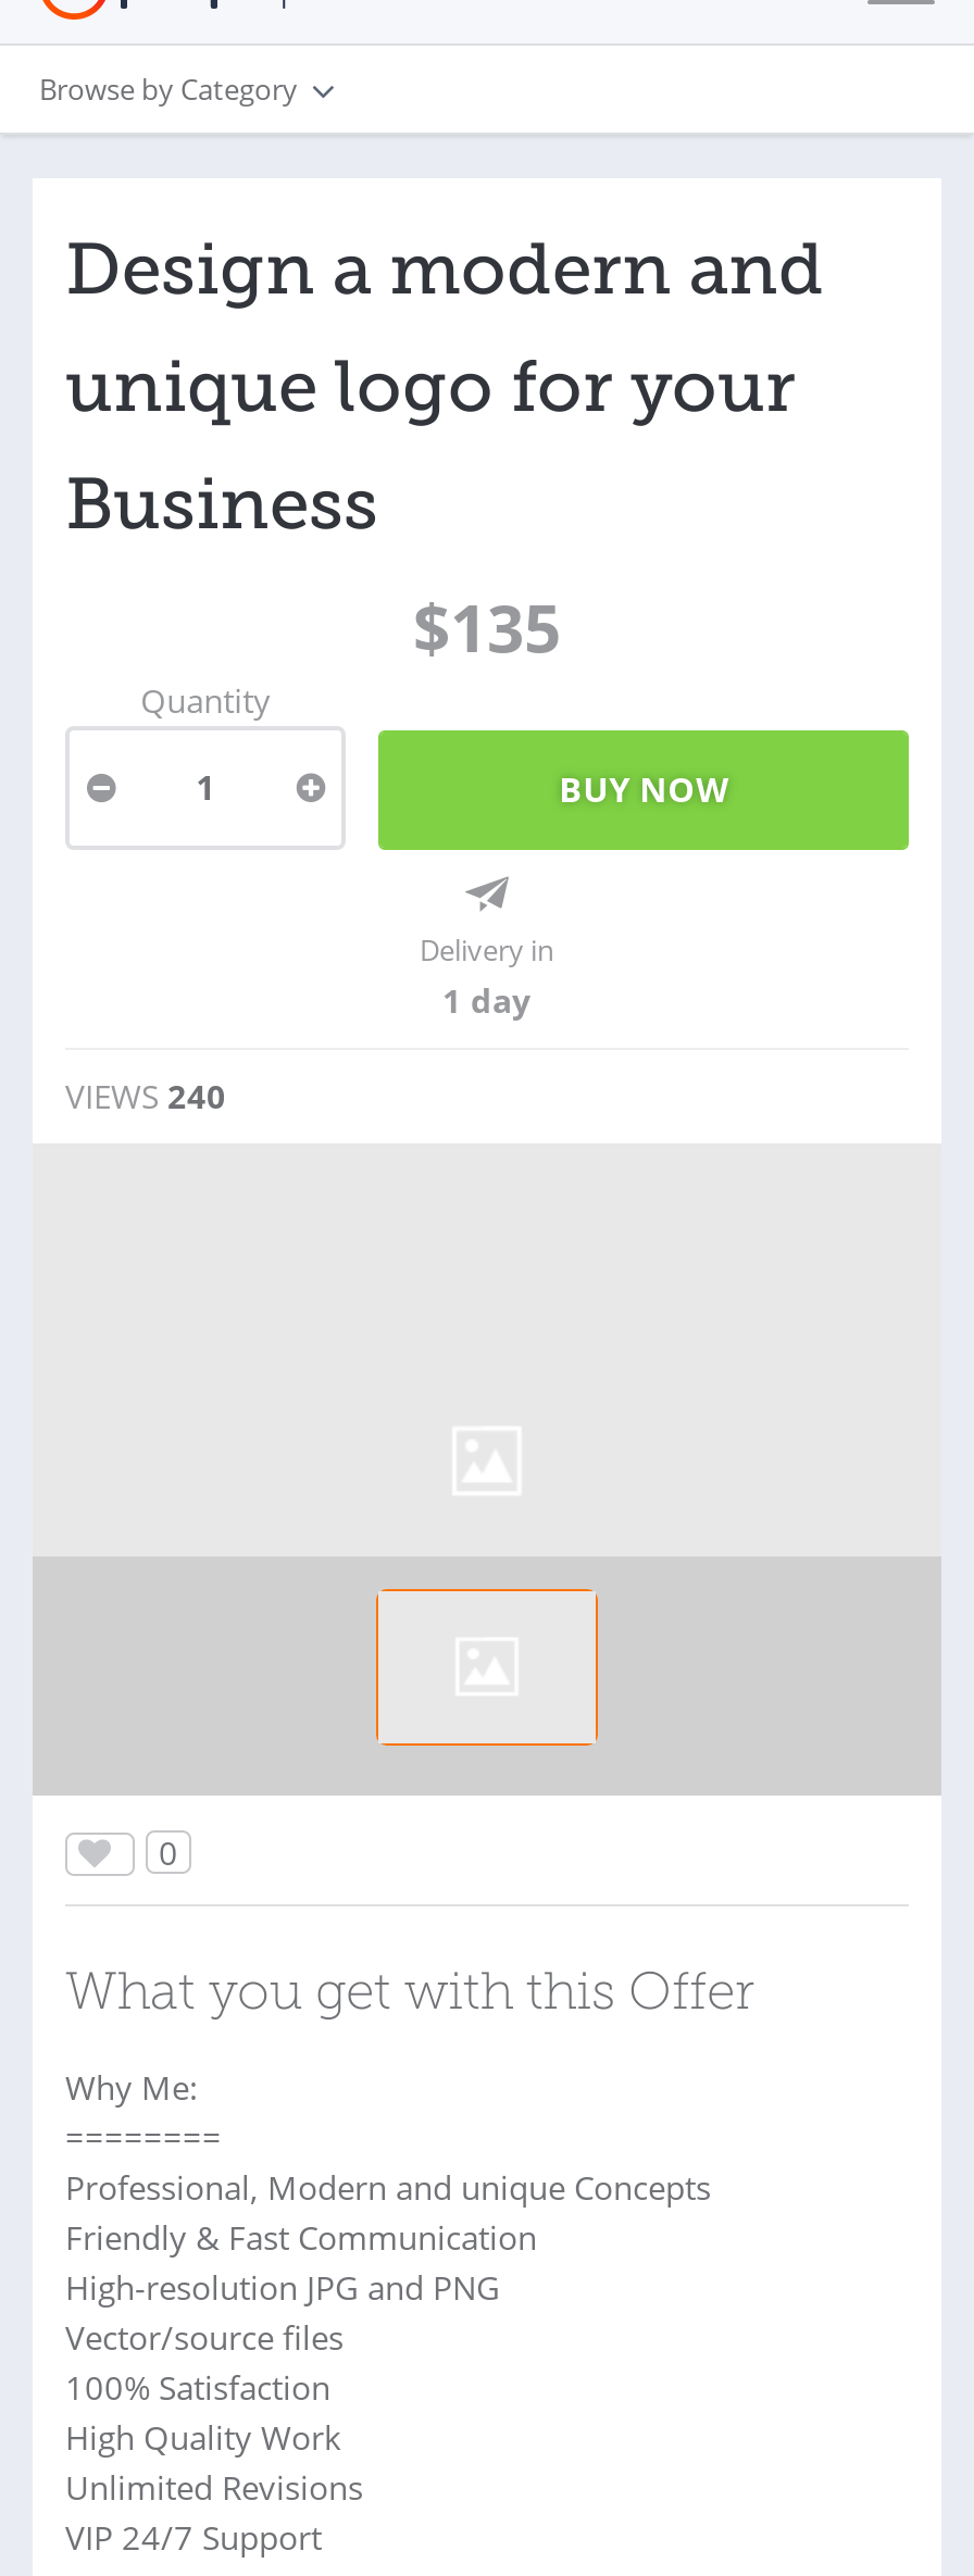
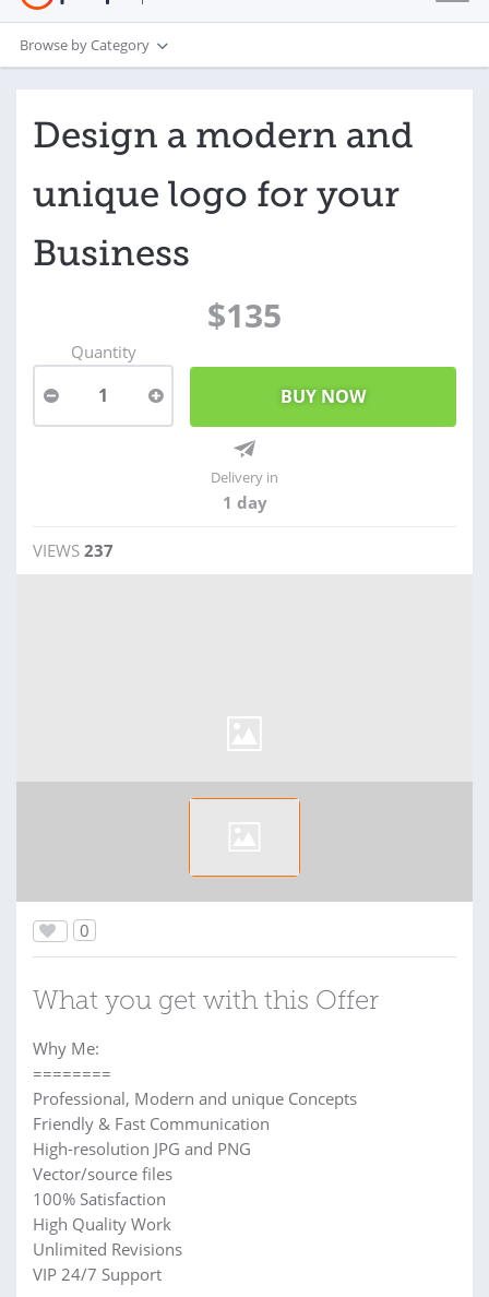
[65,1074,226,1117] VIEWS 240 -> [33,539,114,561] VIEWS 237

